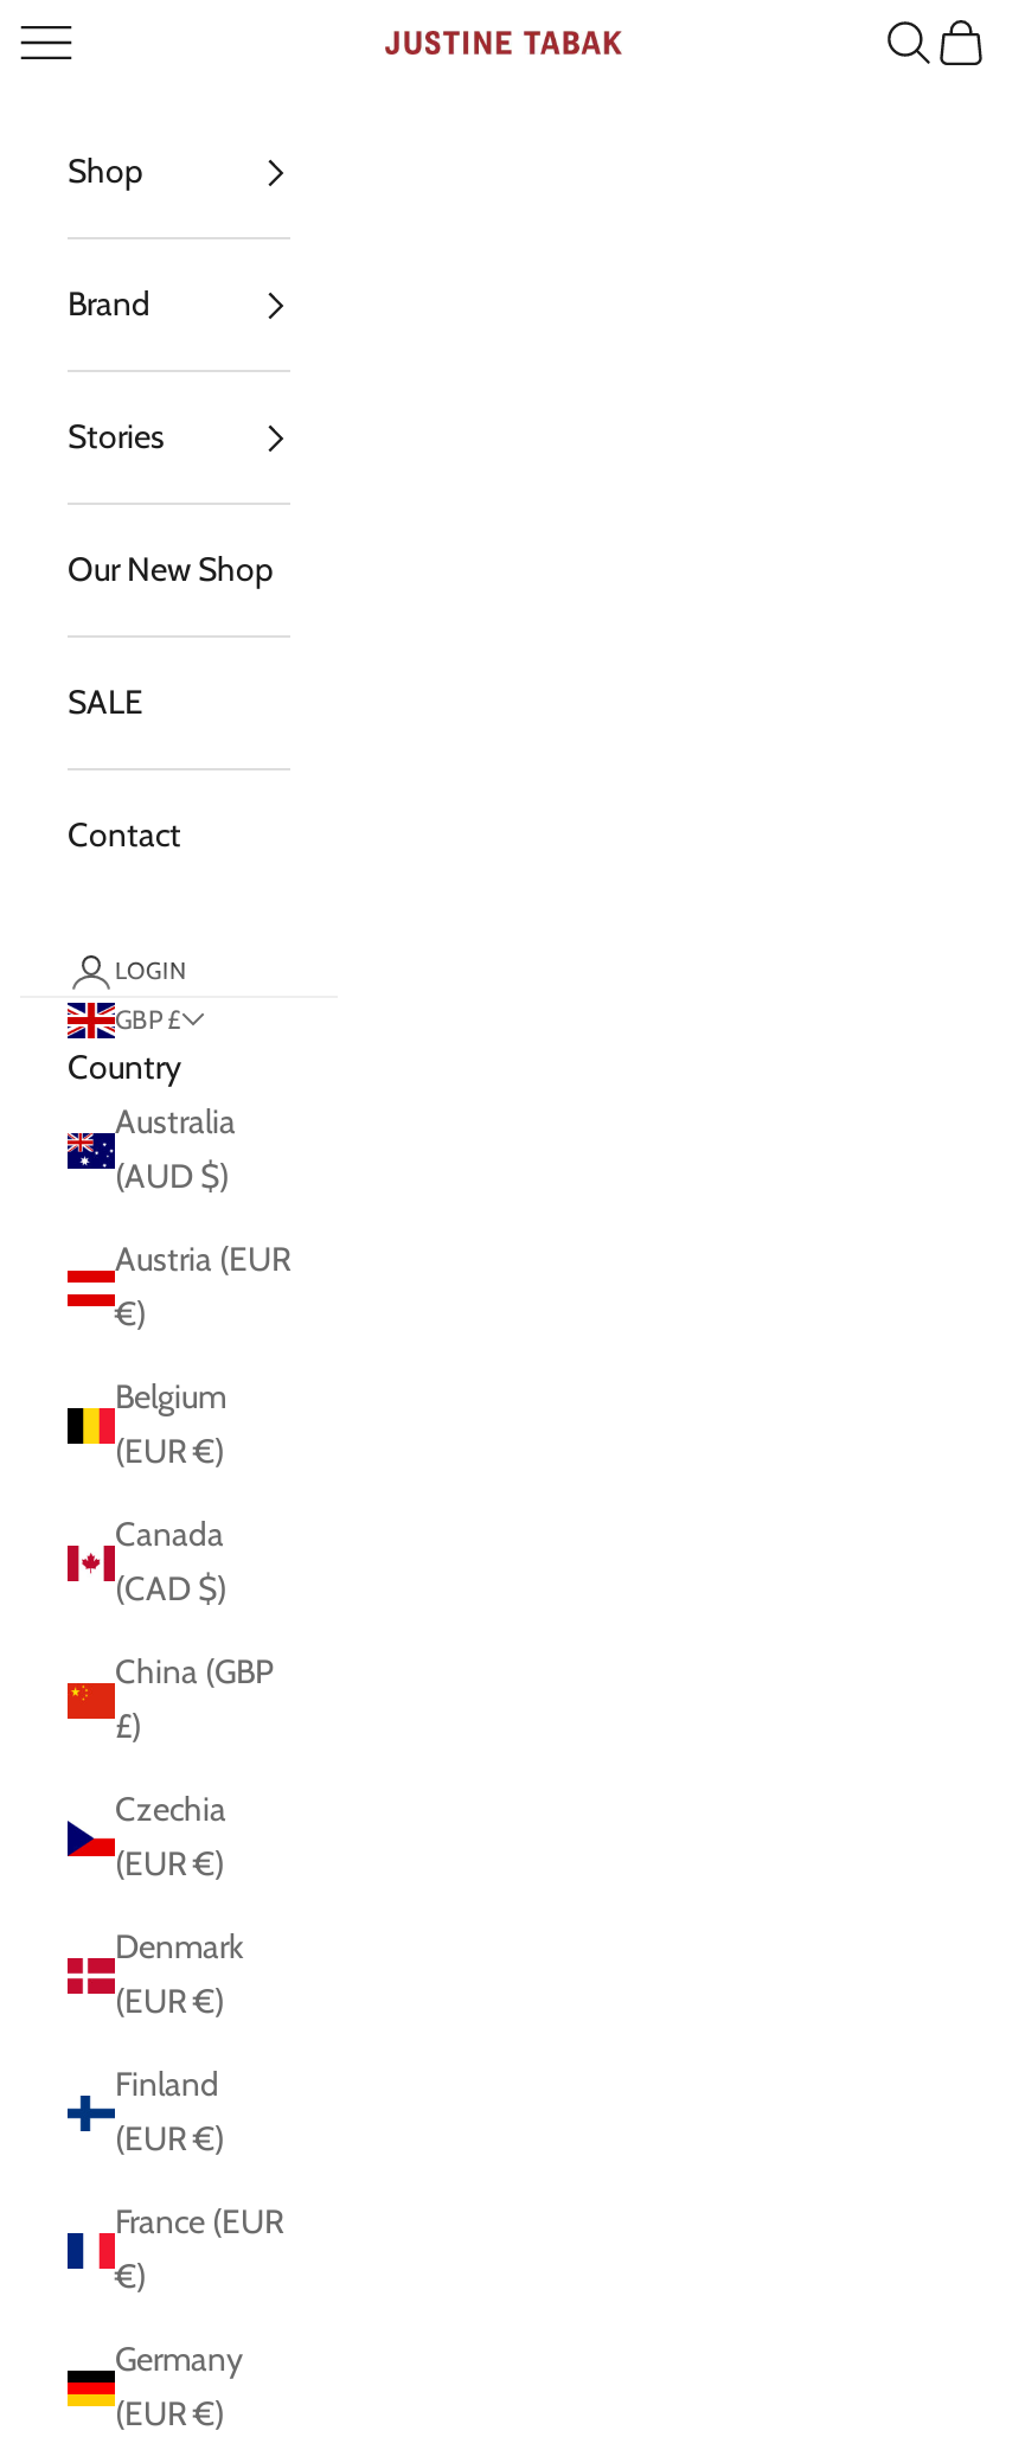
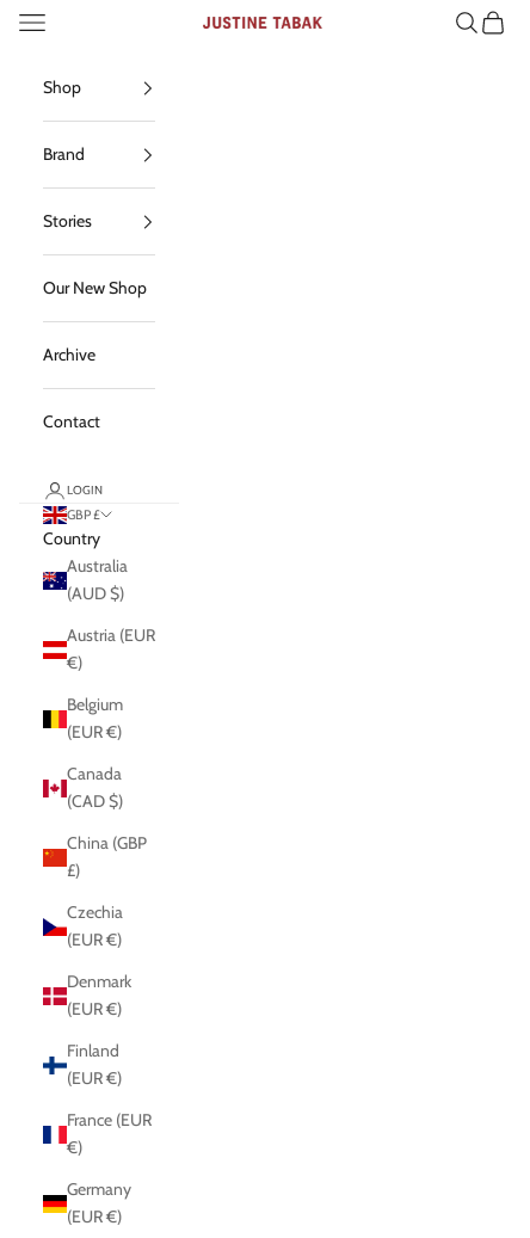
[68,680,143,723] SALE -> [43,344,95,365] Archive

